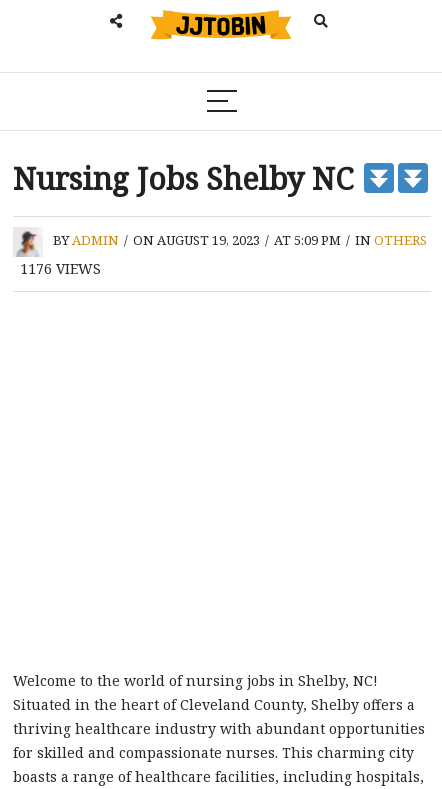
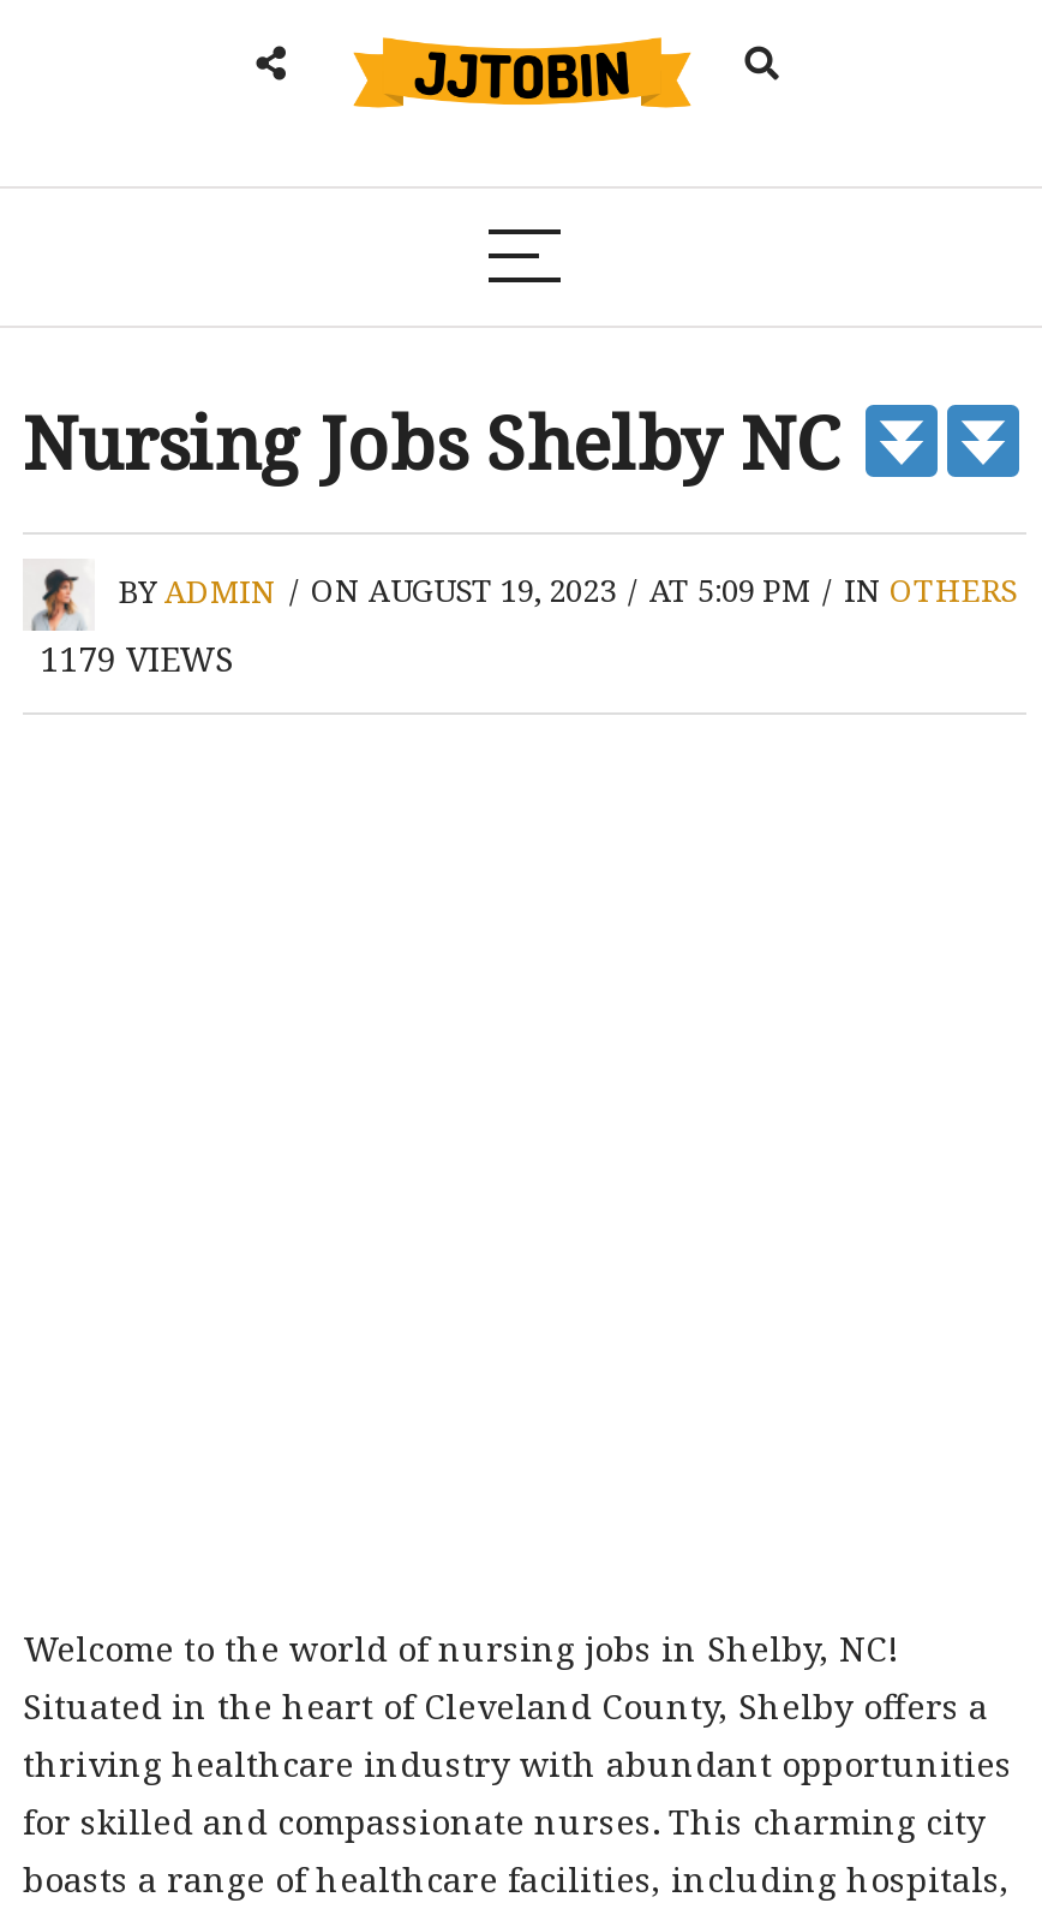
[20,259,101,278] 1176 VIEWS -> [40,635,234,681] 1179 VIEWS

